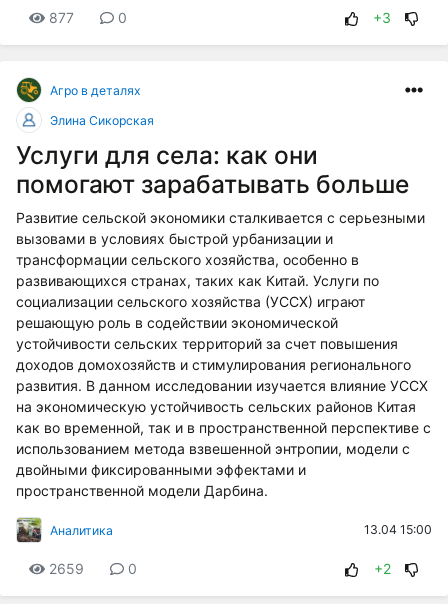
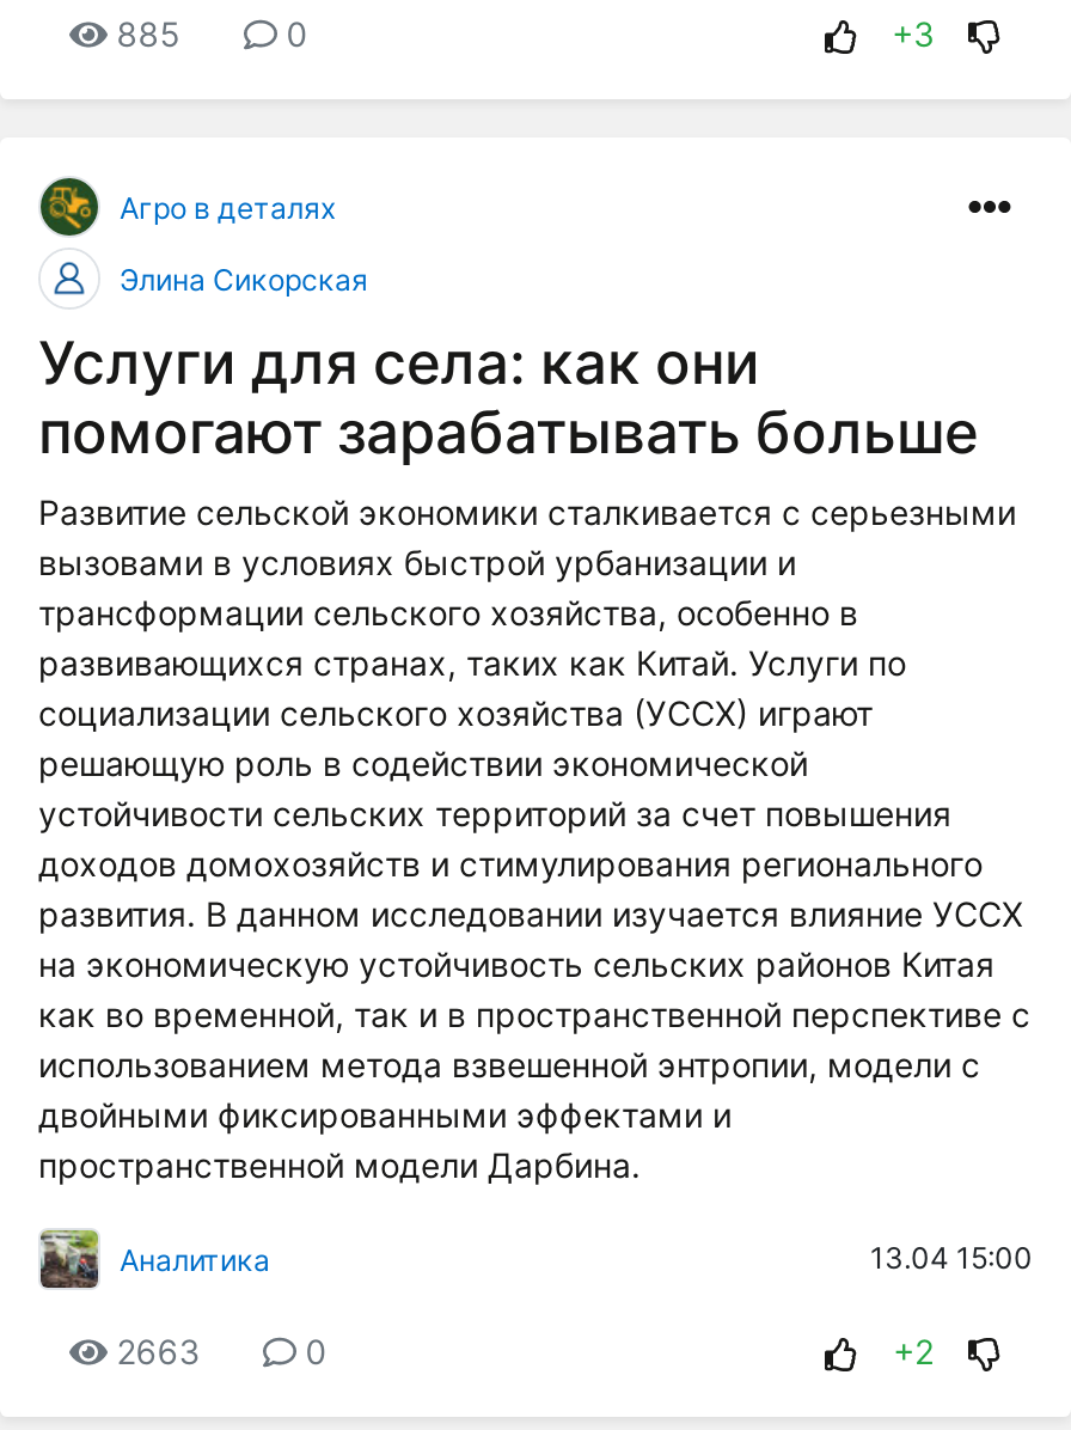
[49,9,74,26] 877 -> [117,13,181,54] 885
[49,560,84,577] 2659 -> [117,1331,200,1371] 2663

